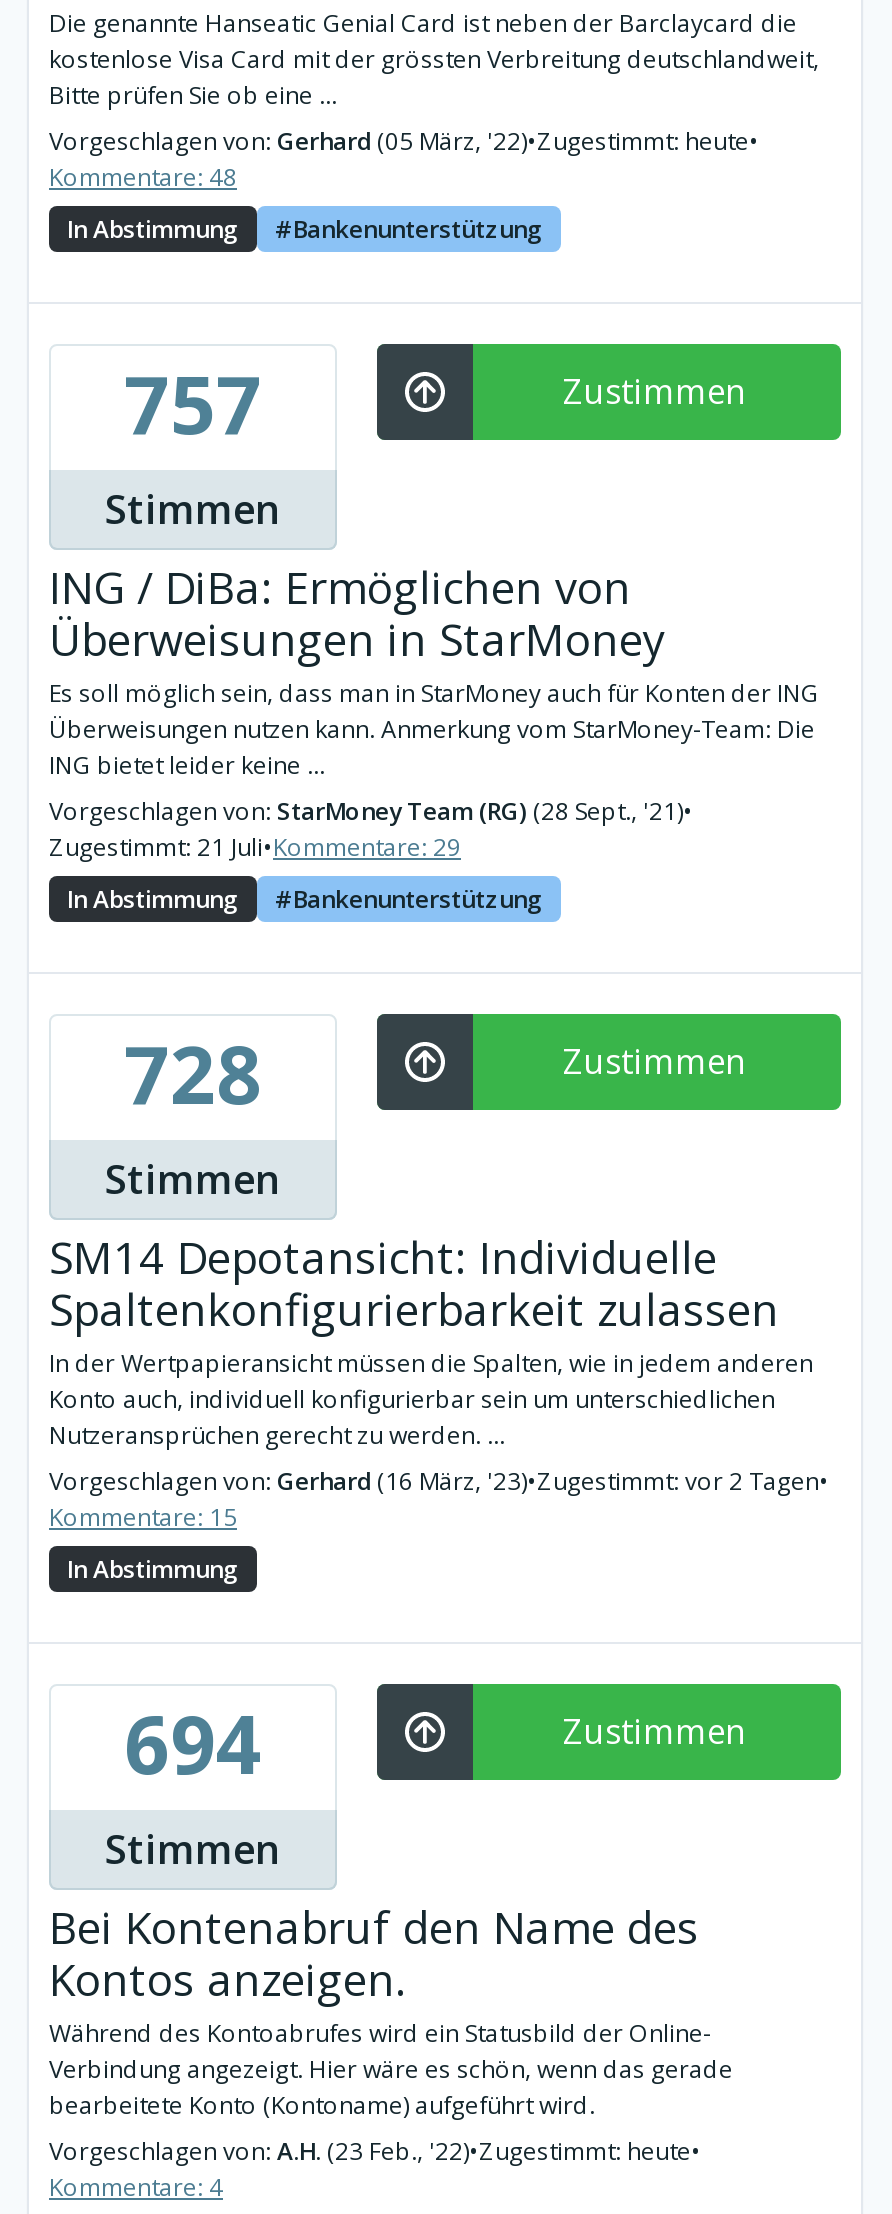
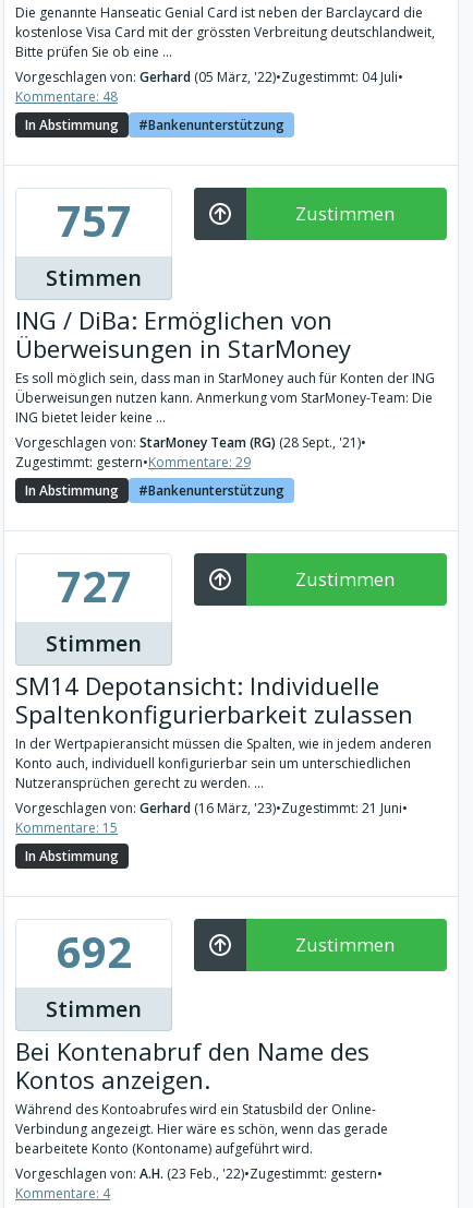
[49,124,759,158] Vorgeschlagen von: Gerhard (05 März, '22)•Zugestimmt: heute• -> [15,68,403,86] Vorgeschlagen von: Gerhard (05 März, '22)•Zugestimmt: 04 Juli•
[49,830,461,864] Zugestimmt: 21 Juli•Kommentare: 29 -> [15,453,251,471] Zugestimmt: gestern•Kommentare: 29
[124,1018,262,1128] 728 -> [56,555,131,615] 727
[49,1464,829,1498] Vorgeschlagen von: Gerhard (16 März, '23)•Zugestimmt: vor 2 Tagen• -> [15,799,408,817] Vorgeschlagen von: Gerhard (16 März, '23)•Zugestimmt: 21 Juni•
[124,1688,262,1798] 694 -> [56,921,131,981] 692
[49,2134,701,2168] Vorgeschlagen von: A.H. (23 Feb., '22)•Zugestimmt: heute• -> [15,1164,383,1183] Vorgeschlagen von: A.H. (23 Feb., '22)•Zugestimmt: gestern•

